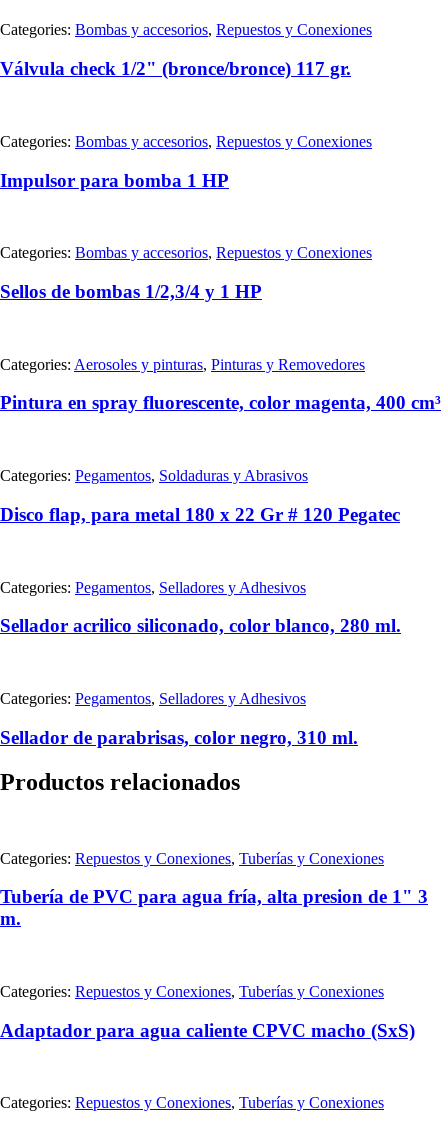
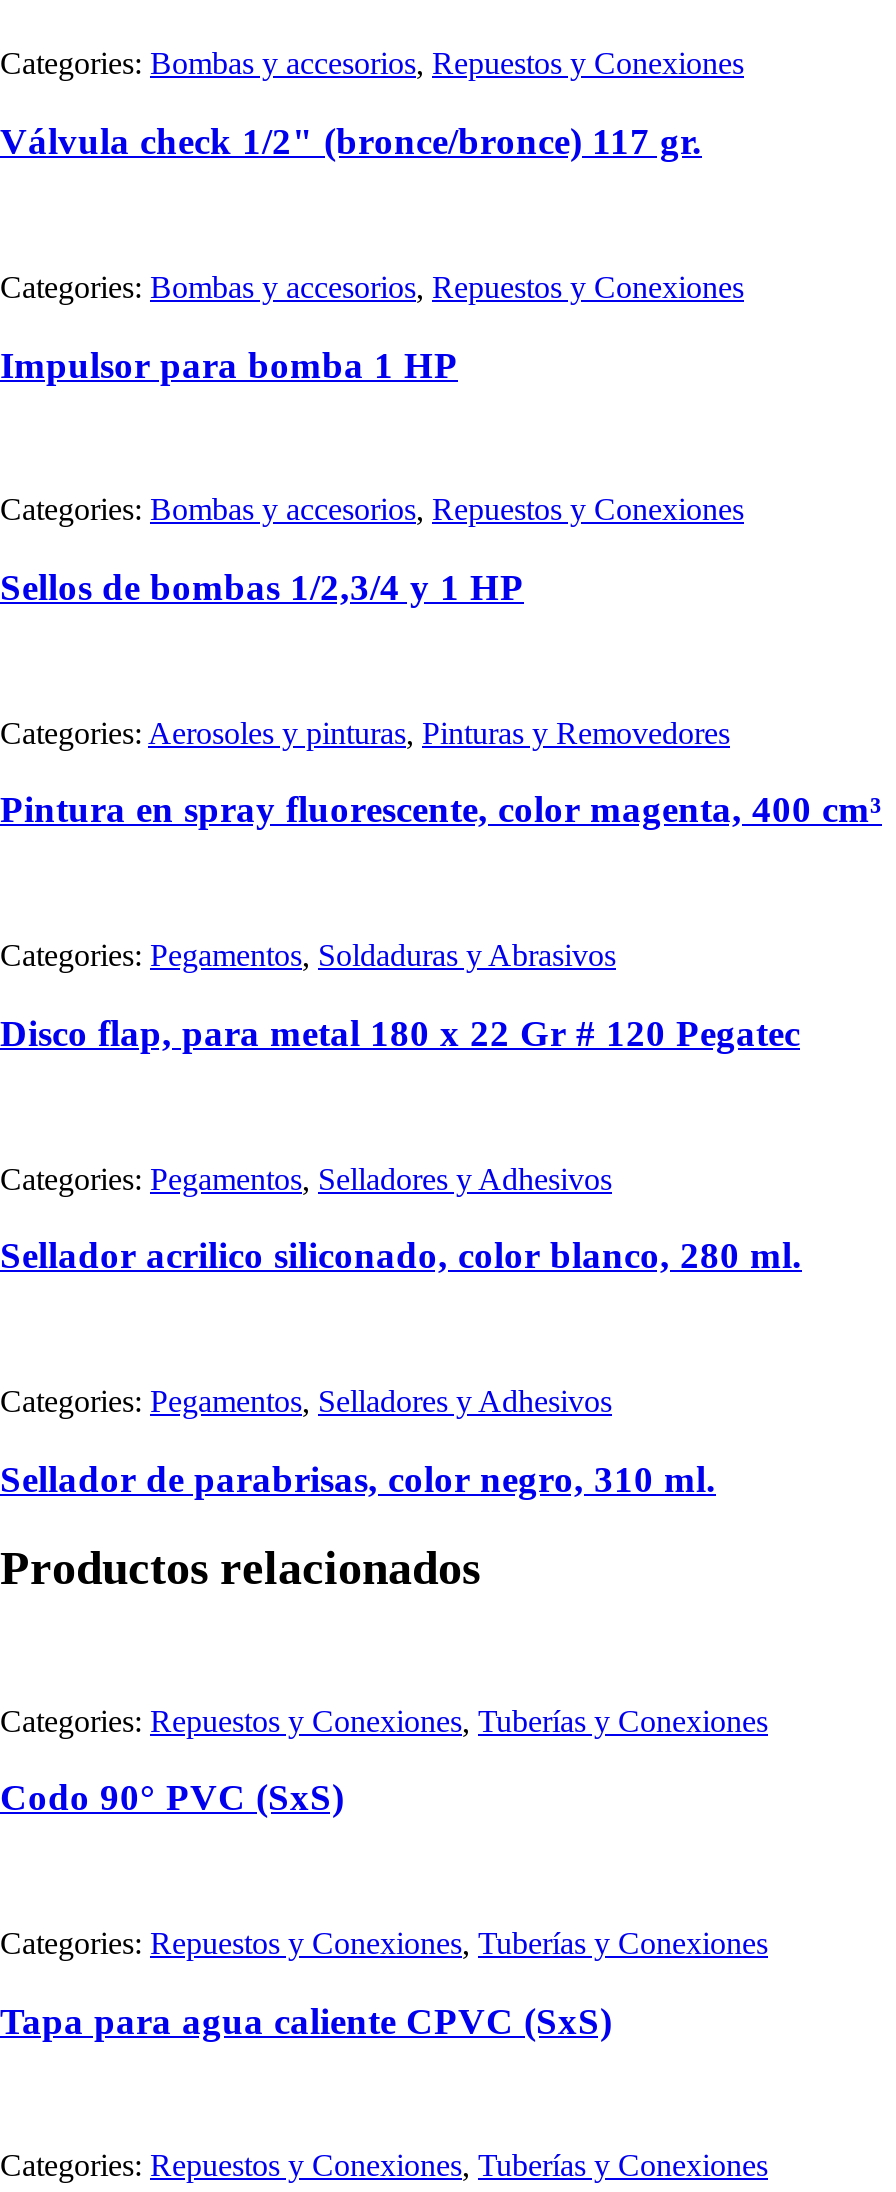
[0,886,428,929] Tubería de PVC para agua fría, alta presion de 1" 3 | m. -> [0,1776,344,1818] Codo 90° PVC (SxS)
[0,1020,415,1041] Adaptador para agua caliente CPVC macho (SxS) -> [0,1999,612,2041] Tapa para agua caliente CPVC (SxS)

